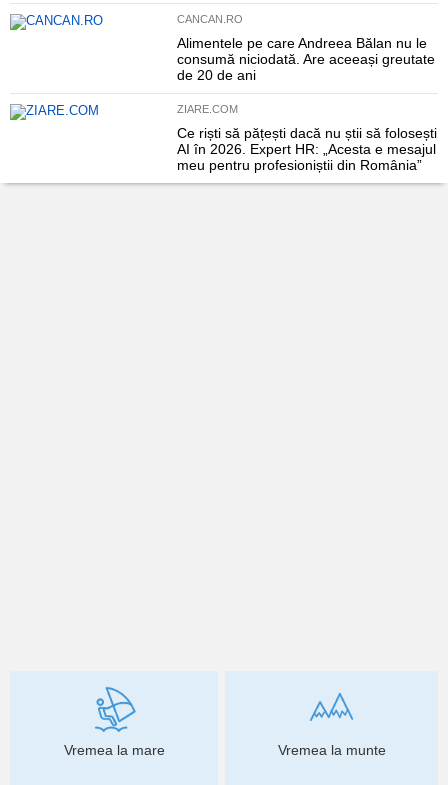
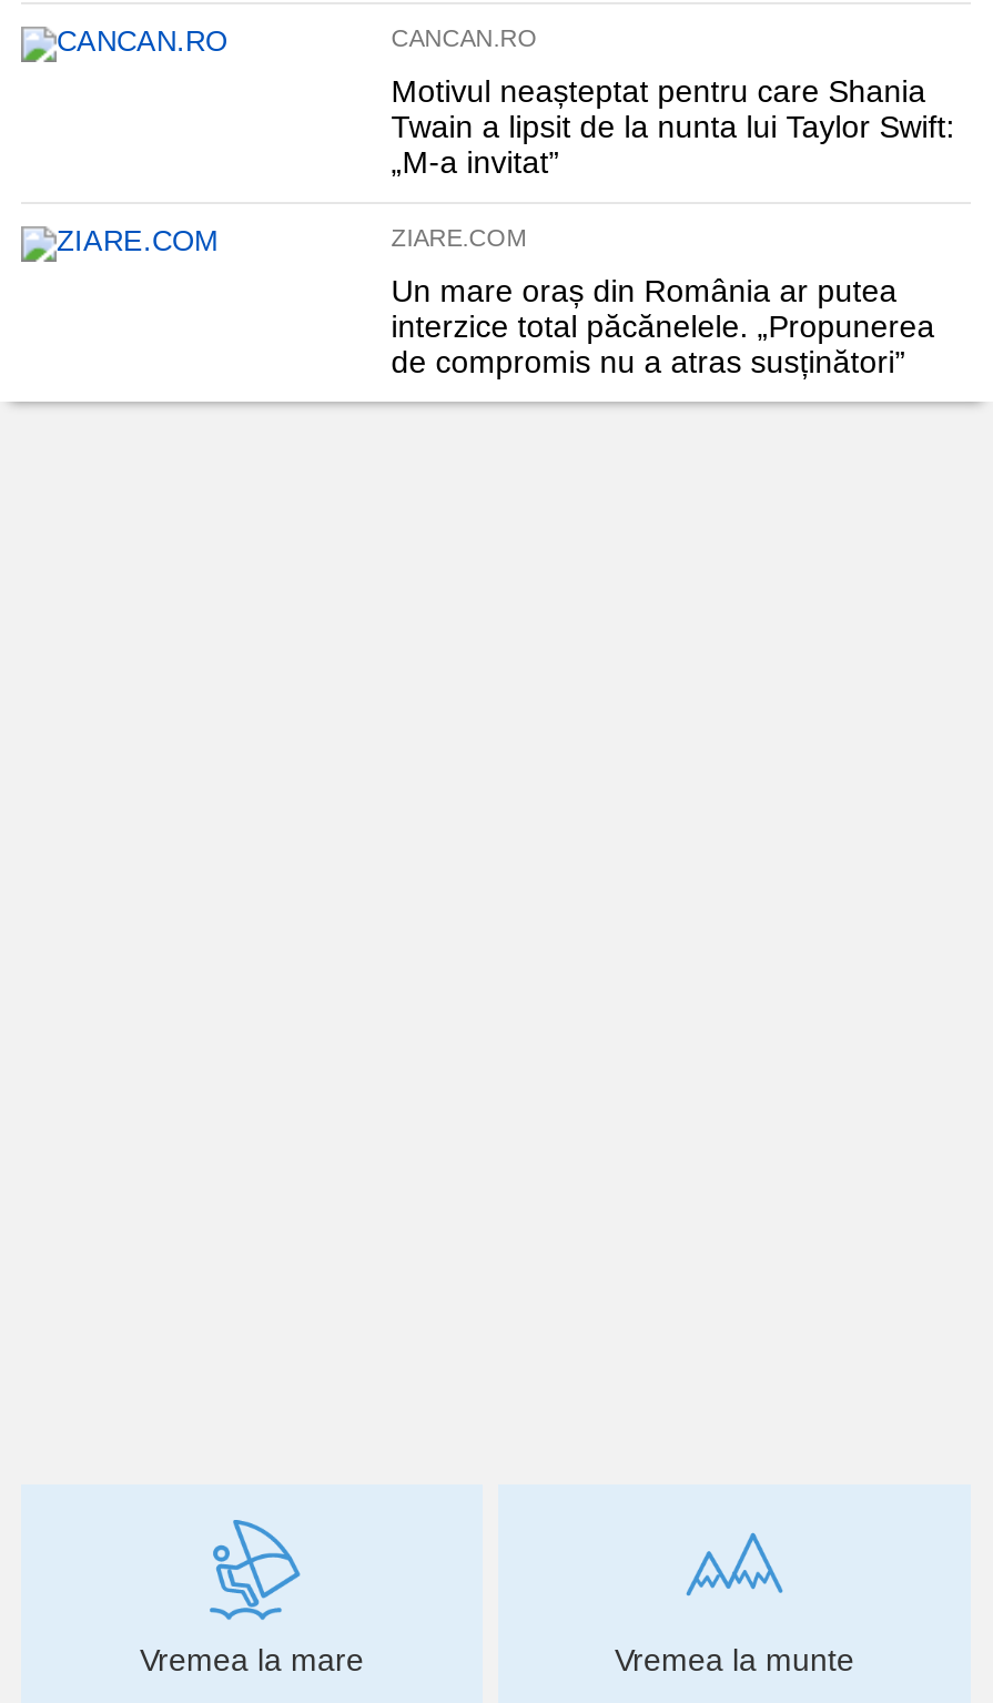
[177,35,435,83] Alimentele pe care Andreea Bălan nu le | consumă niciodată. Are aceeași greutate | de 20 de ani -> [391,73,955,180] Motivul neașteptat pentru care Shania | Twain a lipsit de la nunta lui Taylor Swift: | „M-a invitat”
[177,125,437,173] Ce riști să pățești dacă nu știi să folosești | AI în 2026. Expert HR: „Acesta e mesajul | meu pentru profesioniștii din România” -> [391,273,935,379] Un mare oraș din România ar putea | interzice total păcănelele. „Propunerea | de compromis nu a atras susținători”

